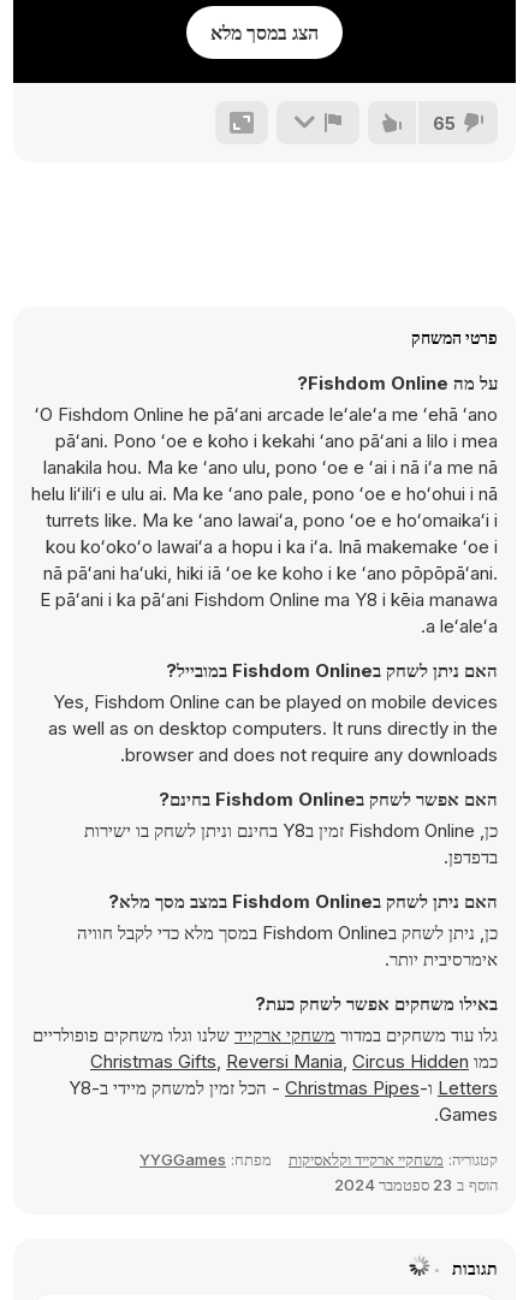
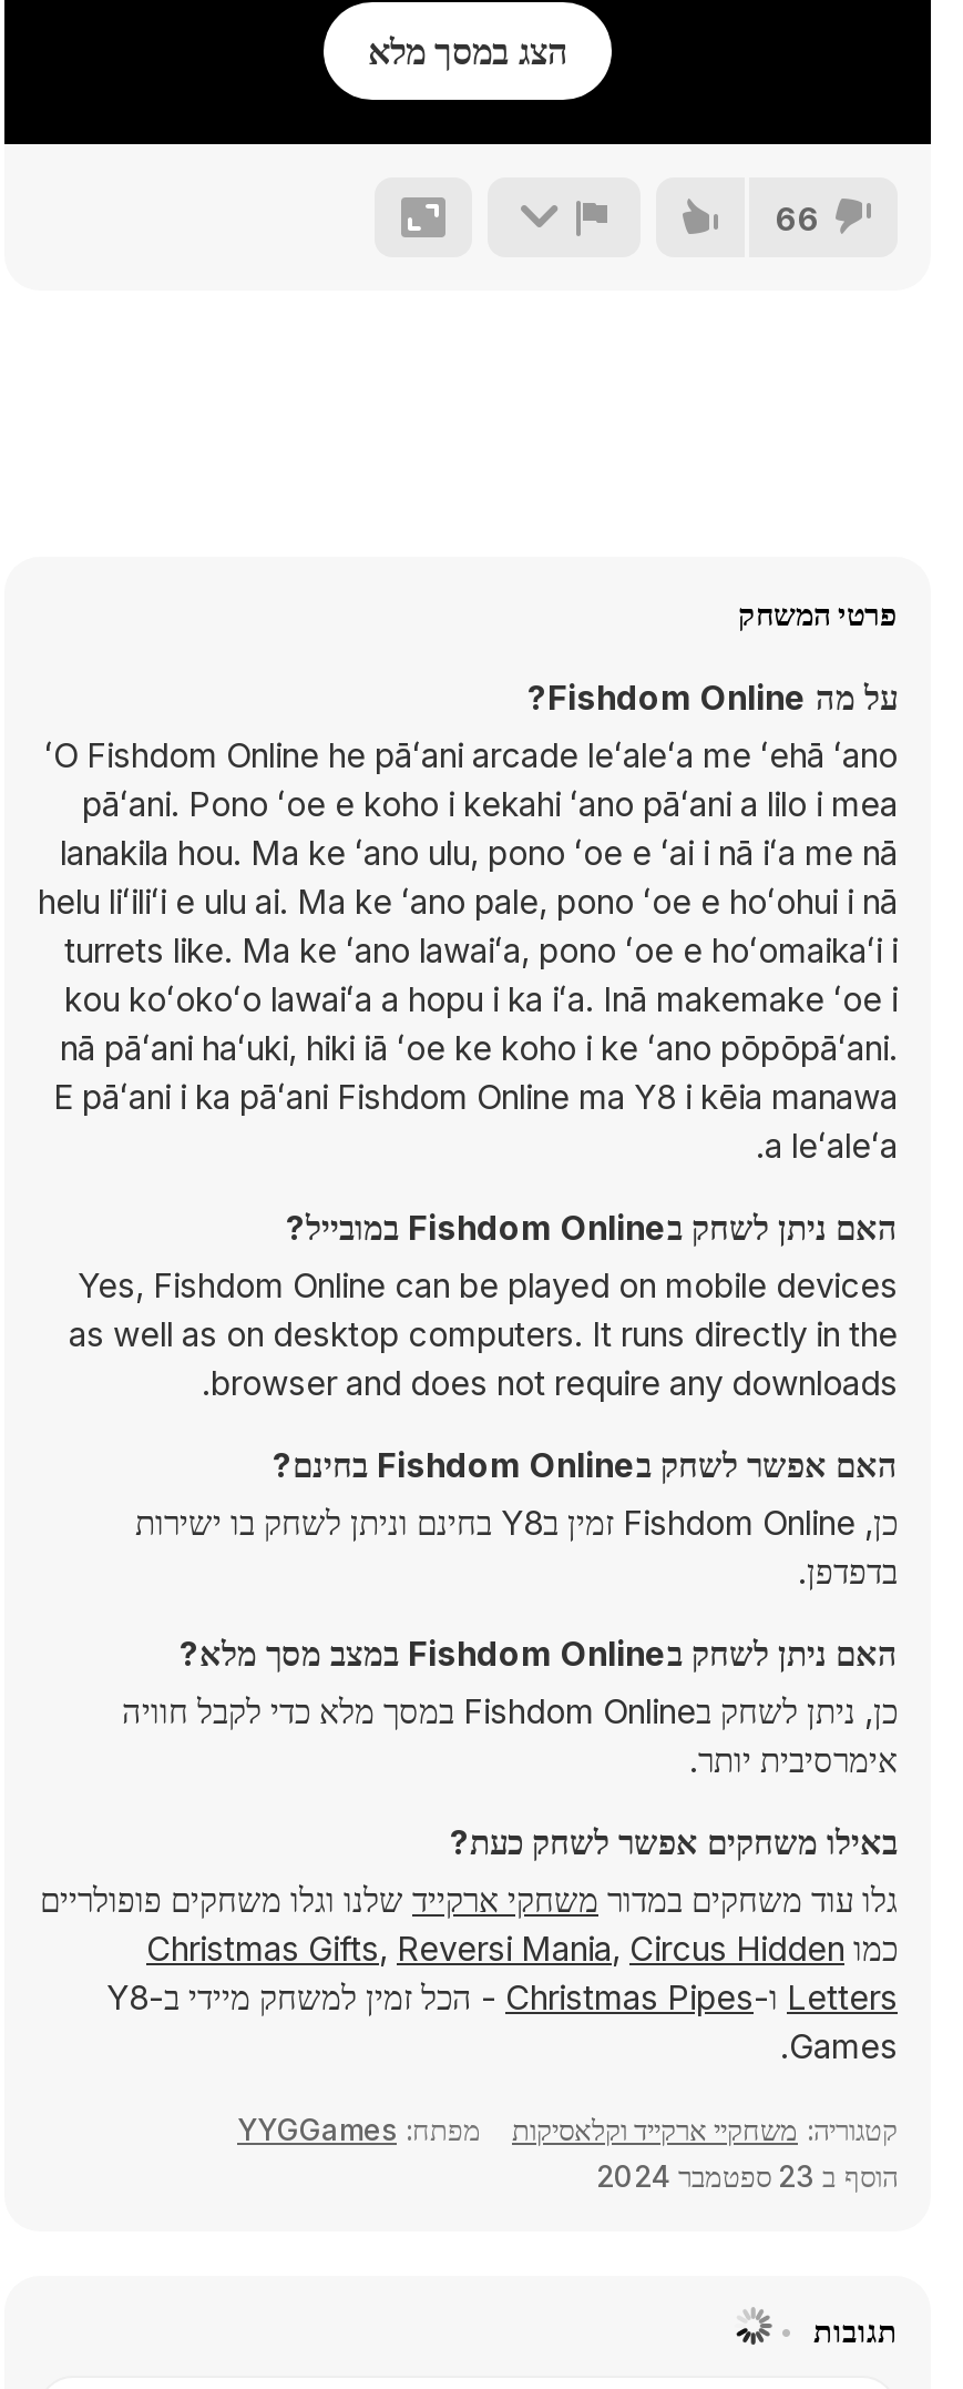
[433,113,456,133] 65 -> [776,200,820,237] 66

